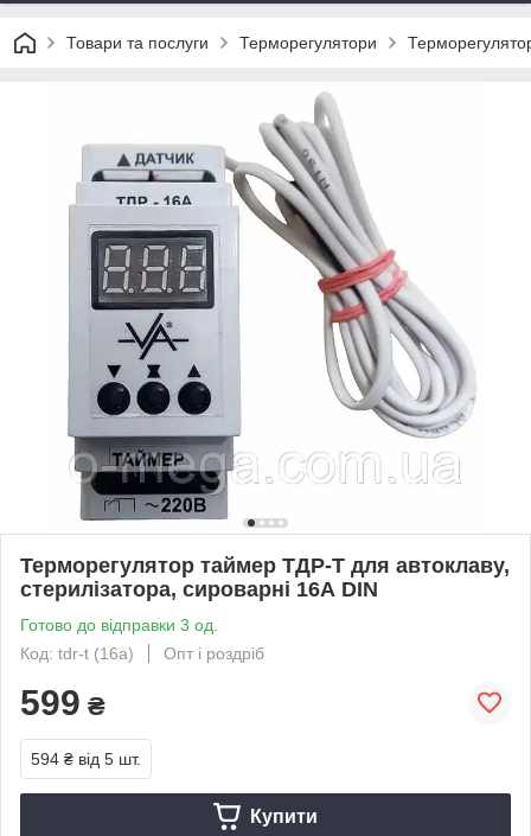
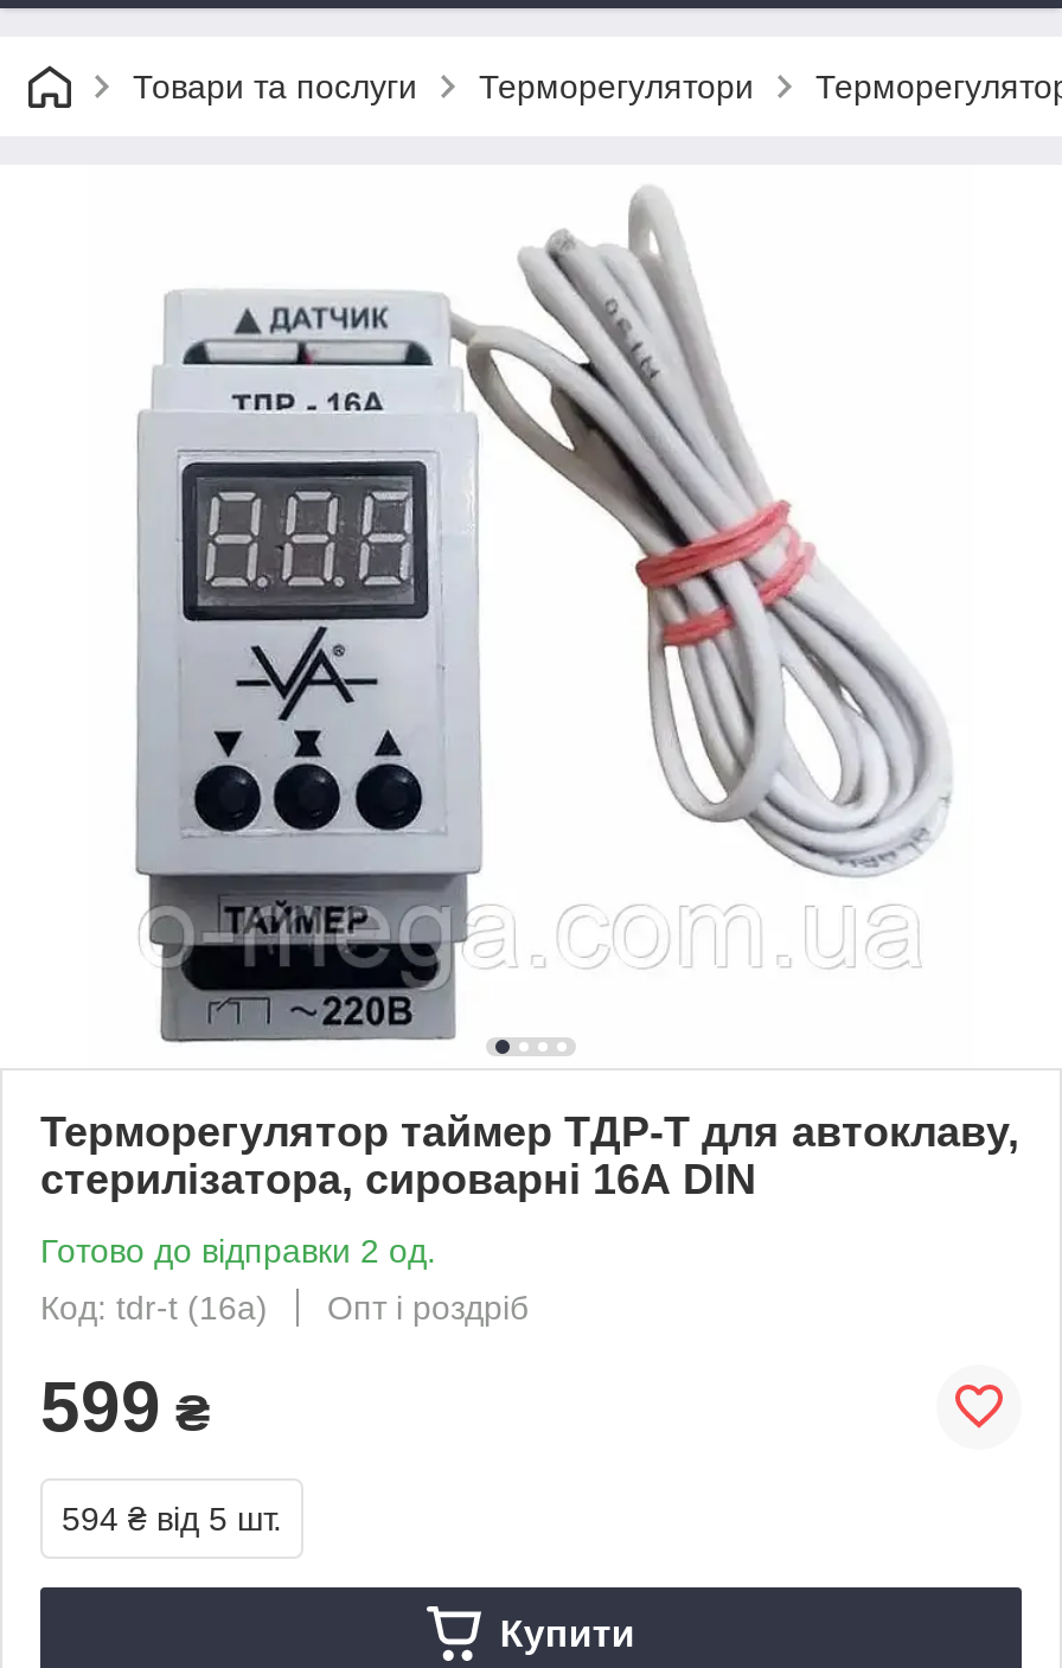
[20,615,218,634] Готово до відправки 3 од. -> [40,1231,436,1269] Готово до відправки 2 од.

